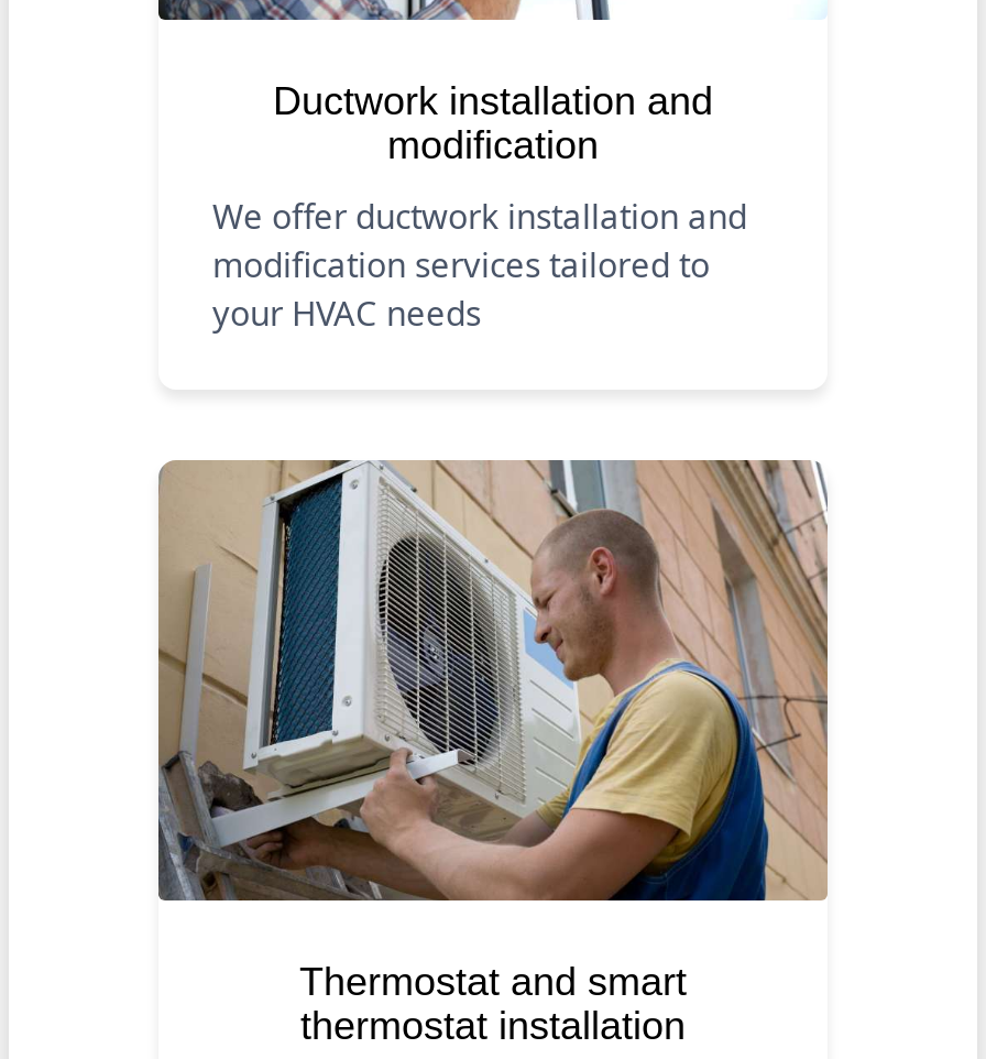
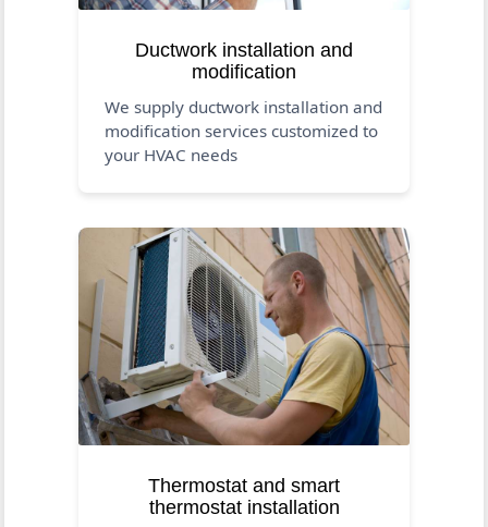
[212,193,747,237] We offer ductwork installation and -> [105,95,383,117] We supply ductwork installation and
[212,242,710,286] modification services tailored to -> [105,119,379,141] modification services customized to

